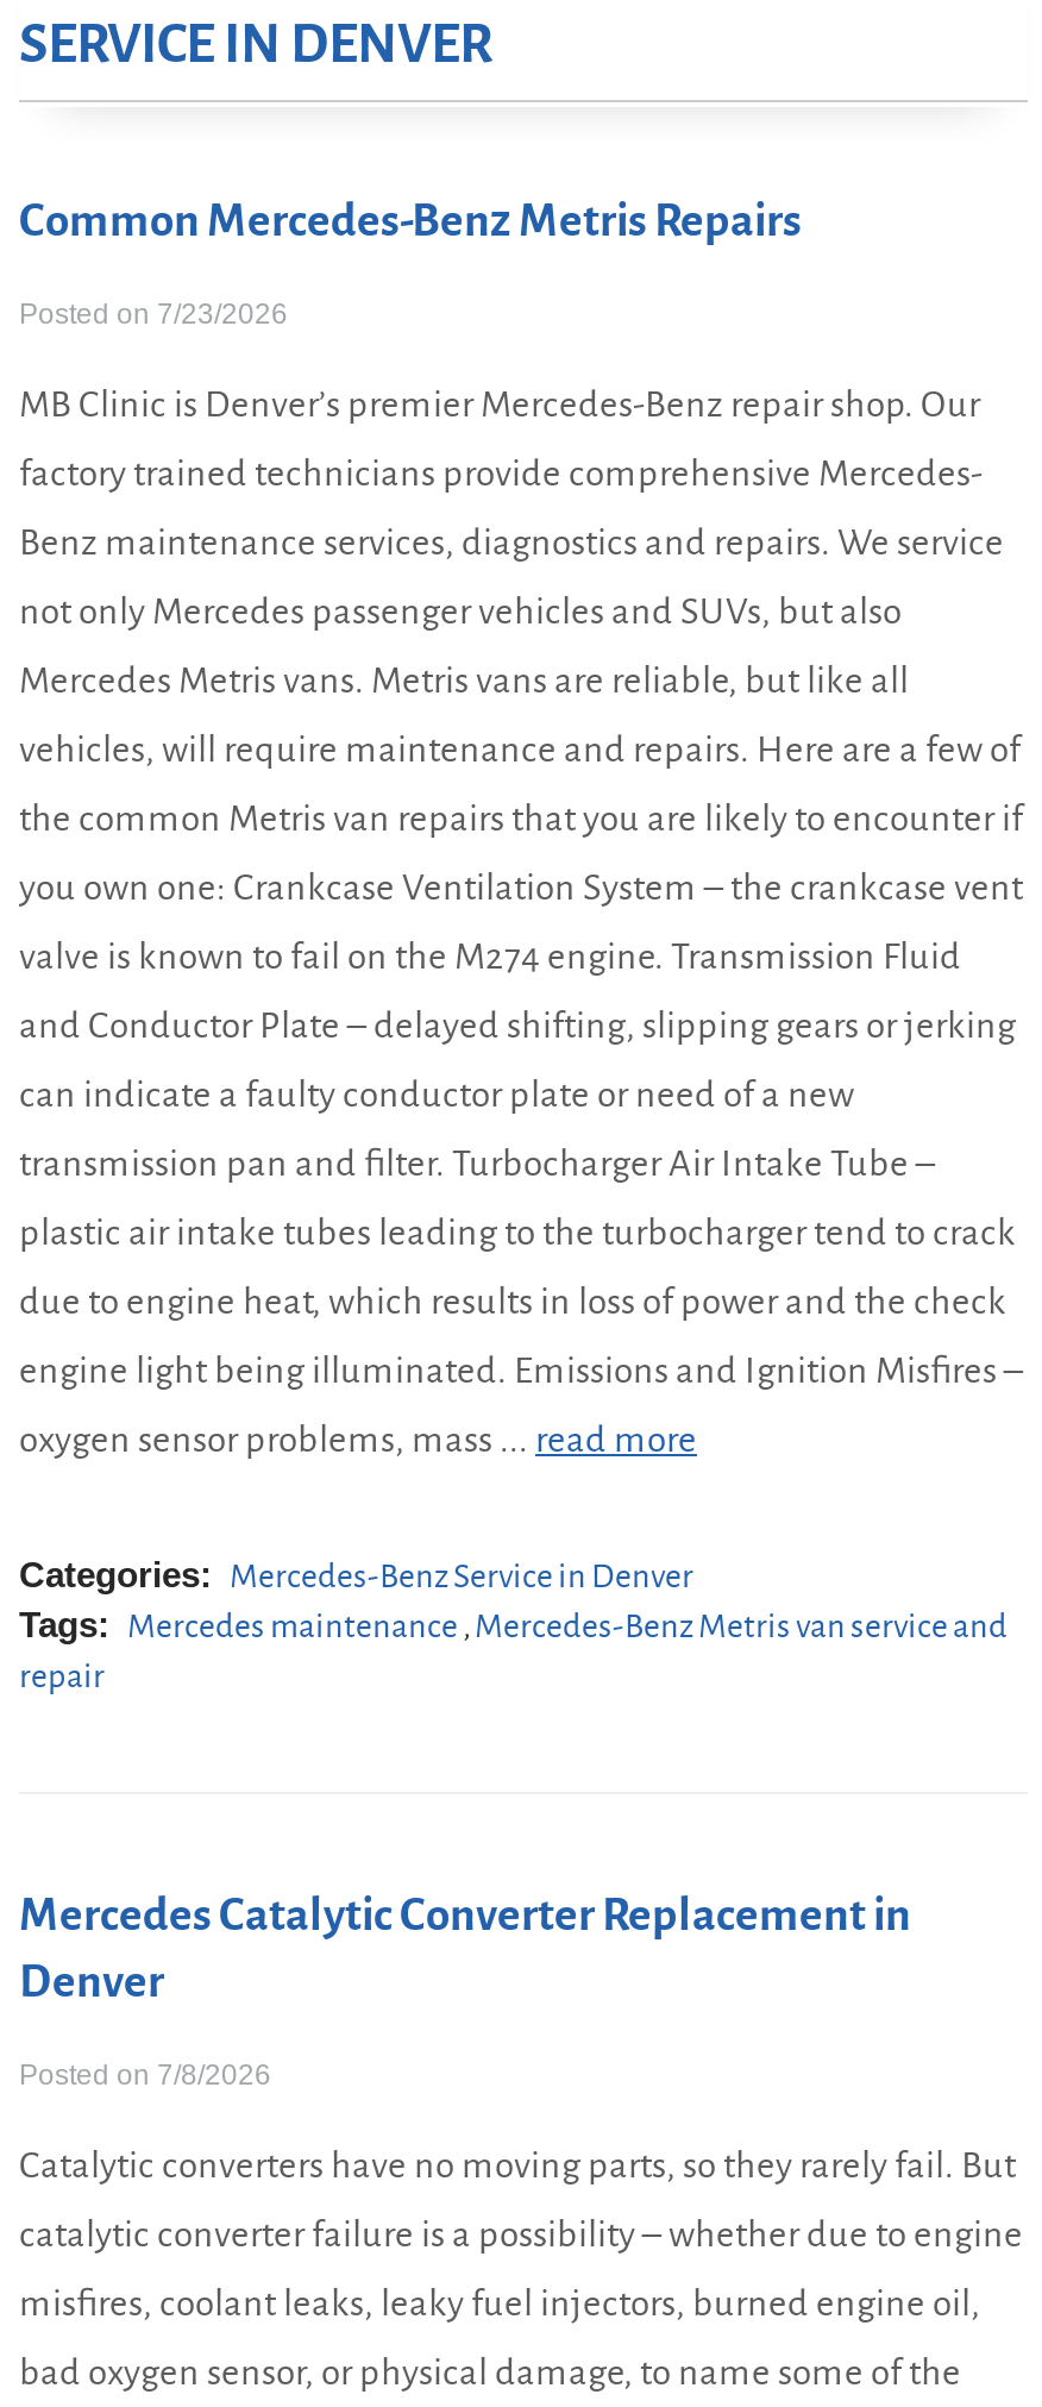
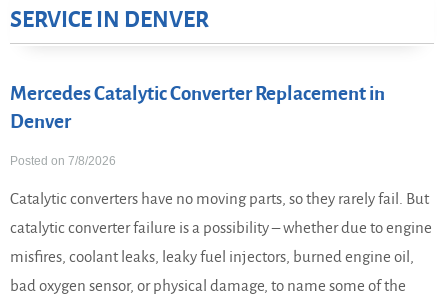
[19,198,1023,1695] Common Mercedes-Benz Metris Repairs | Posted on 7/23/2026 | MB Clinic is Denver’s premier Mercedes-Benz repair shop. Our | factory trained technicians provide comprehensive Mercedes- | Benz maintenance services, diagnostics and repairs. We service | not only Mercedes passenger vehicles and SUVs, but also | Mercedes Metris vans. Metris vans are reliable, but like all | vehicles, will require maintenance and repairs. Here are a few of | the common Metris van repairs that you are likely to encounter if | you own one: Crankcase Ventilation System – the crankcase vent | valve is known to fail on the M274 engine. Transmission Fluid | and Conductor Plate – delayed shifting, slipping gears or jerking | can indicate a faulty conductor plate or need of a new | transmission pan and filter. Turbocharger Air Intake Tube – | plastic air intake tubes leading to the turbocharger tend to crack | due to engine heat, which results in loss of power and the check | engine light being illuminated. Emissions and Ignition Misfires – | oxygen sensor problems, mass ... read more | Categories: Mercedes-Benz Service in Denver | Tags: Mercedes maintenance, Mercedes-Benz Metris van service and | repair -> none

